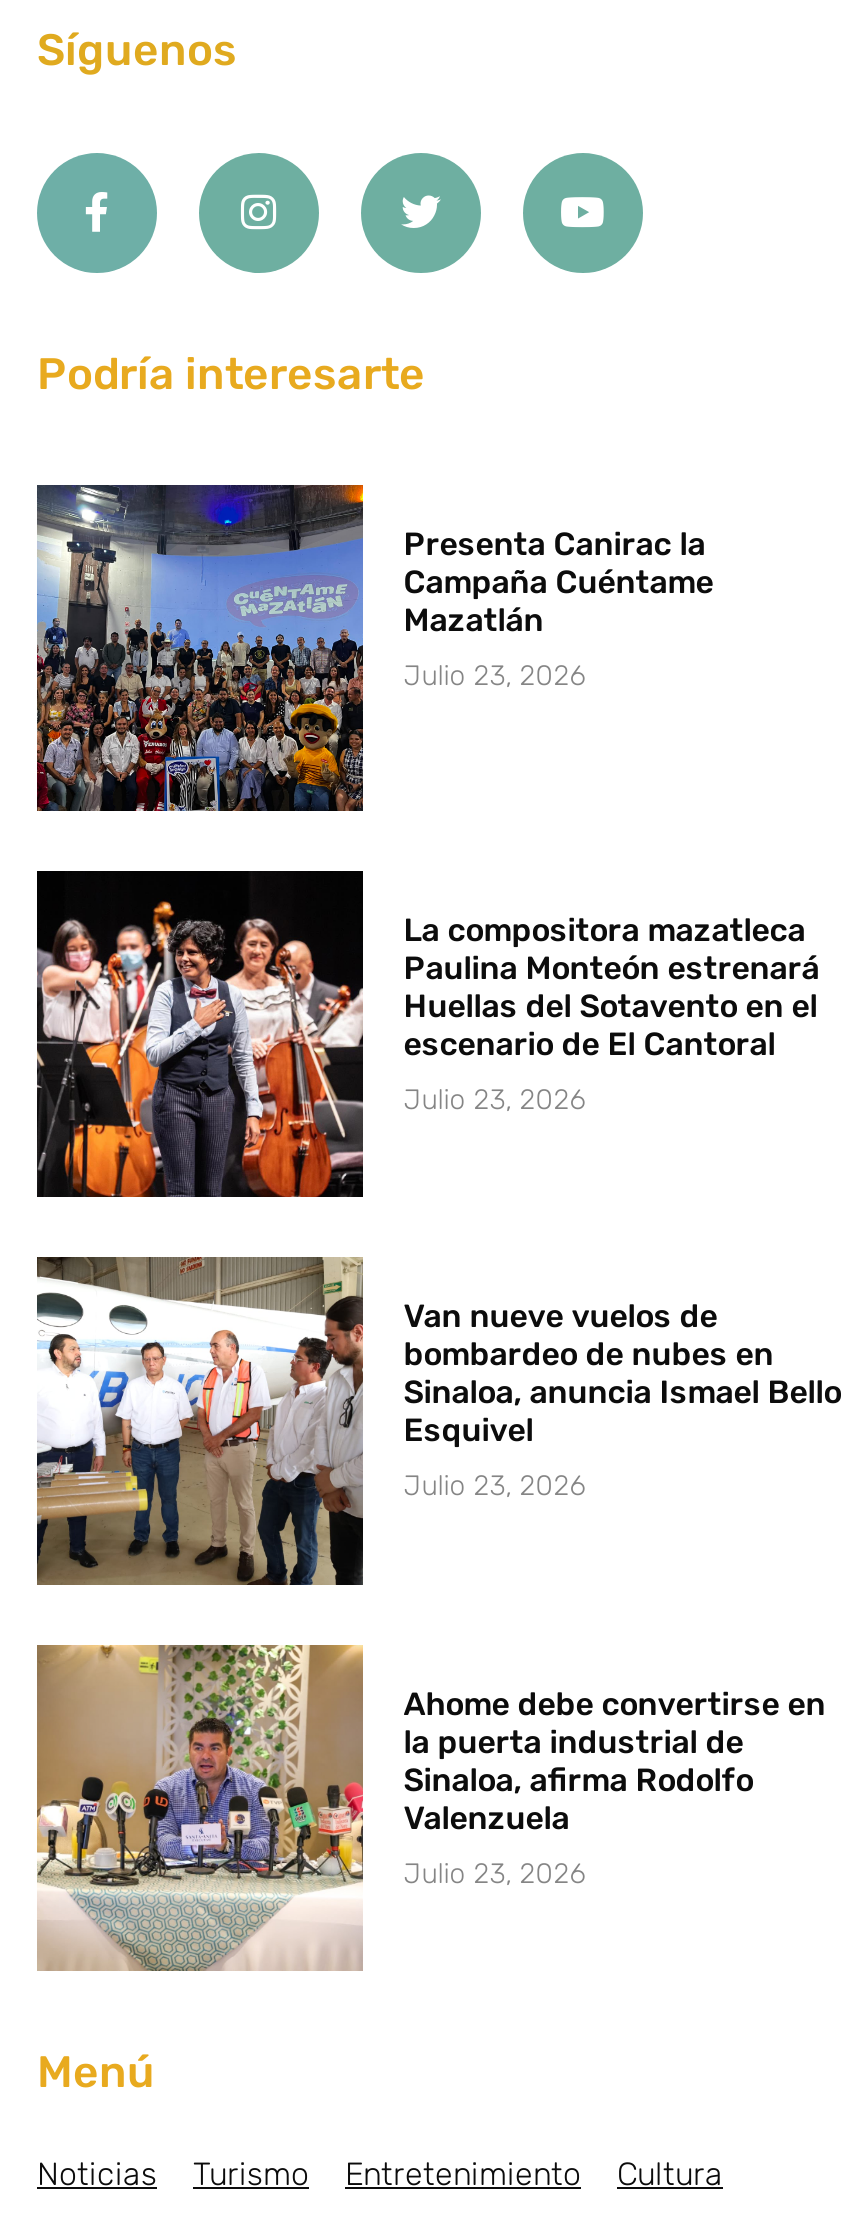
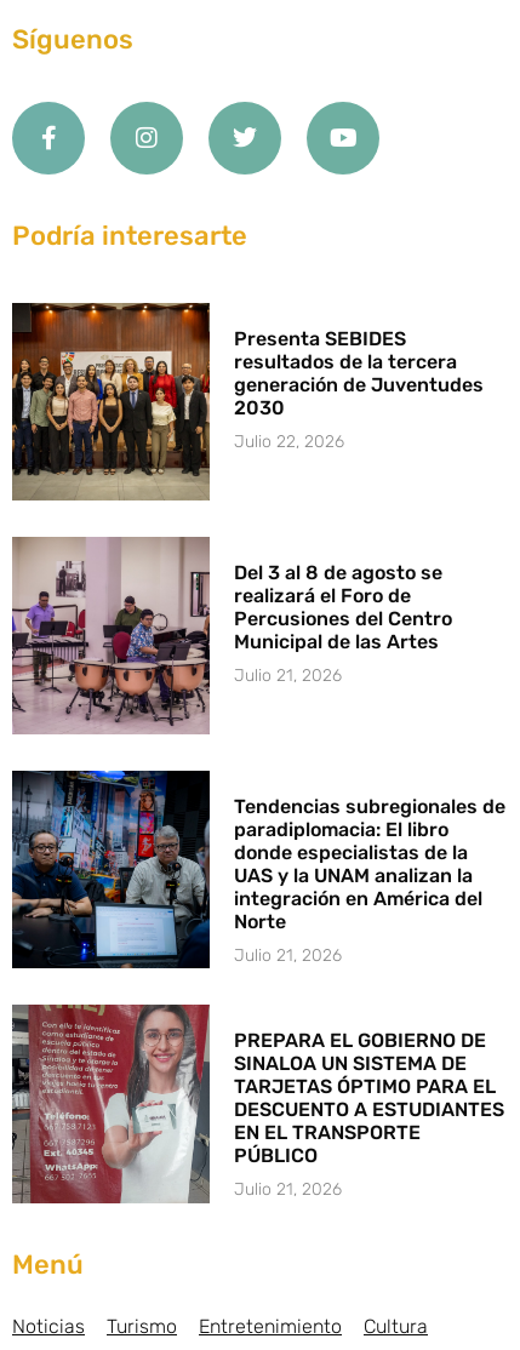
[35,483,713,813] [image] | Presenta Canirac la | Campaña Cuéntame | Mazatlán -> [11,302,484,502] [image] | Presenta SEBIDES | resultados de la tercera | generación de Juventudes | 2030
[403,659,585,693] Julio 23, 2026 -> [234,431,344,452] Julio 22, 2026
[35,869,819,1199] [image] | La compositora mazatleca | Paulina Monteón estrenará | Huellas del Sotavento en el | escenario de El Cantoral -> [11,536,452,734] [image] | Del 3 al 8 de agosto se | realizará el Foro de | Percusiones del Centro | Municipal de las Artes
[403,1083,585,1117] Julio 23, 2026 -> [234,665,342,686] Julio 21, 2026
[35,1255,841,1587] [image] | Van nueve vuelos de | bombardeo de nubes en | Sinaloa, anuncia Ismael Bello | Esquivel -> [11,770,506,969] [image] | Tendencias subregionales de | paradiplomacia: El libro | donde especialistas de la | UAS y la UNAM analizan la | integración en América del | Norte
[403,1469,585,1503] Julio 23, 2026 -> [234,945,342,966] Julio 21, 2026
[35,1643,825,1971] [image] | Ahome debe convertirse en | la puerta industrial de | Sinaloa, afirma Rodolfo | Valenzuela -> [11,1003,504,1203] [image] | PREPARA EL GOBIERNO DE | SINALOA UN SISTEMA DE | TARJETAS ÓPTIMO PARA EL | DESCUENTO A ESTUDIANTES | EN EL TRANSPORTE | PÚBLICO
[403,1856,585,1890] Julio 23, 2026 -> [234,1180,342,1200] Julio 21, 2026

